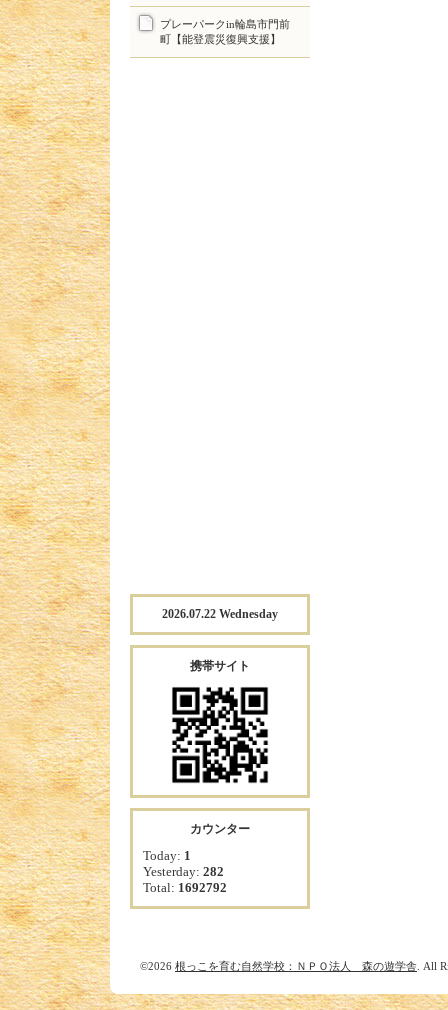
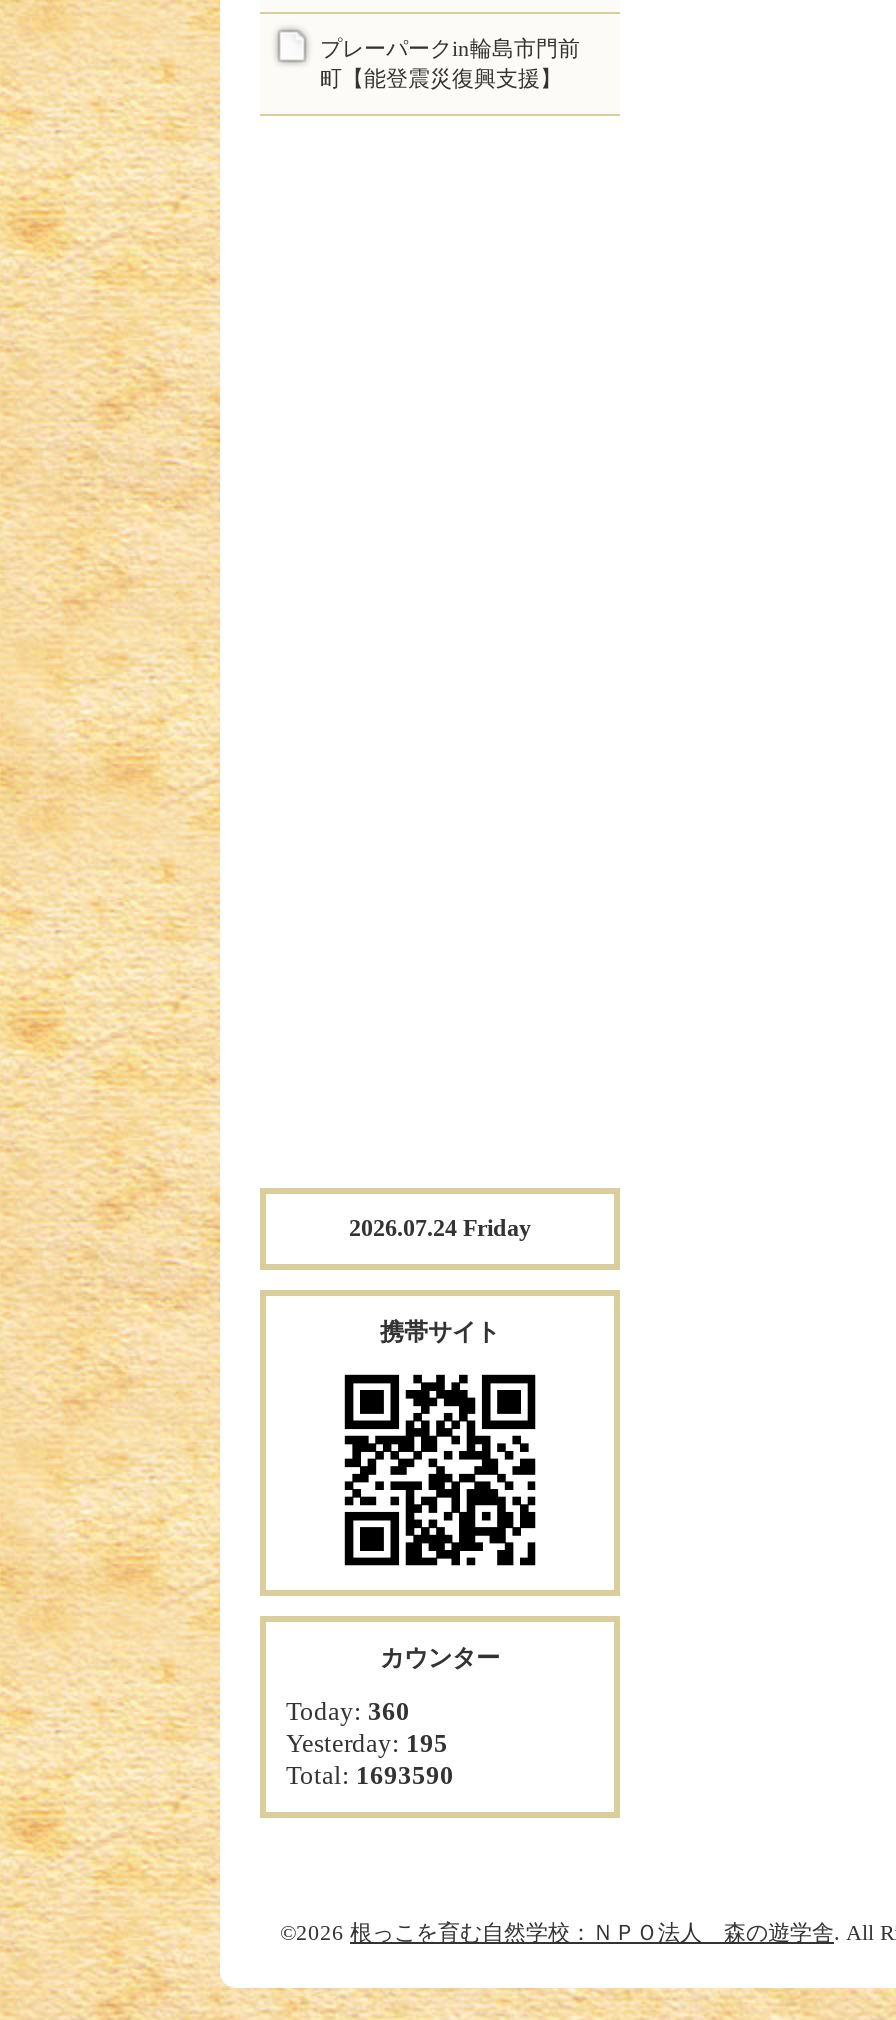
[162,607,278,621] 2026.07.22 Wednesday -> [349,1214,531,1242] 2026.07.24 Friday
[143,848,191,863] Today: 1 -> [286,1696,410,1726] Today: 360
[143,864,224,879] Yesterday: 282 -> [286,1728,448,1758] Yesterday: 195
[143,880,227,895] Total: 1692792 -> [286,1760,454,1790] Total: 1693590

